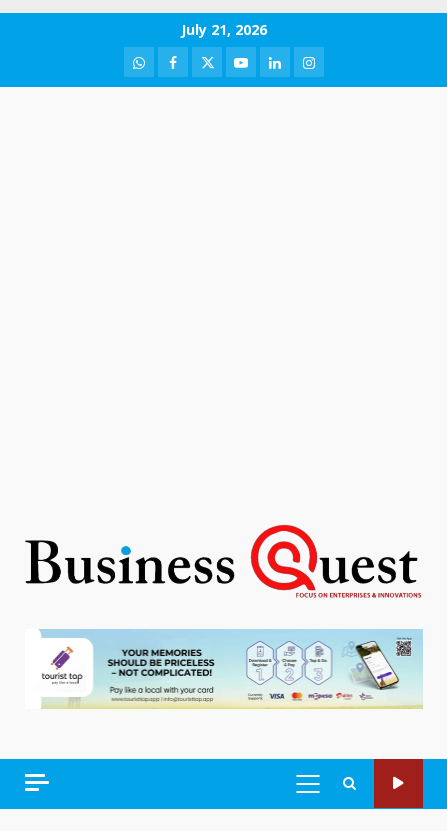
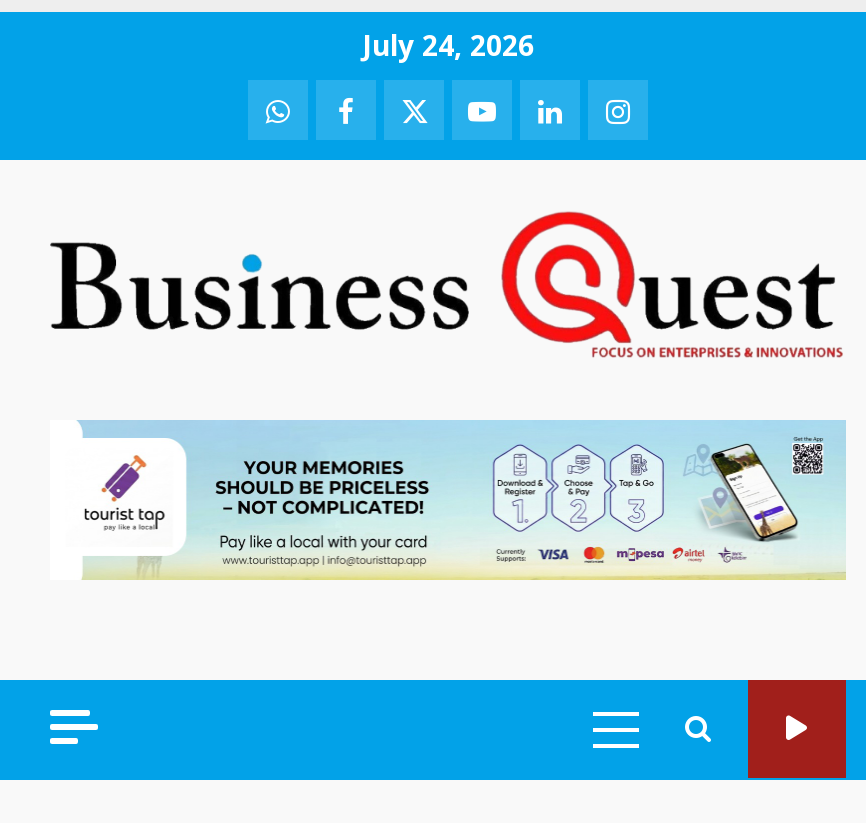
[181,20,267,39] July 21, 2026 -> [362,26,534,64] July 24, 2026

